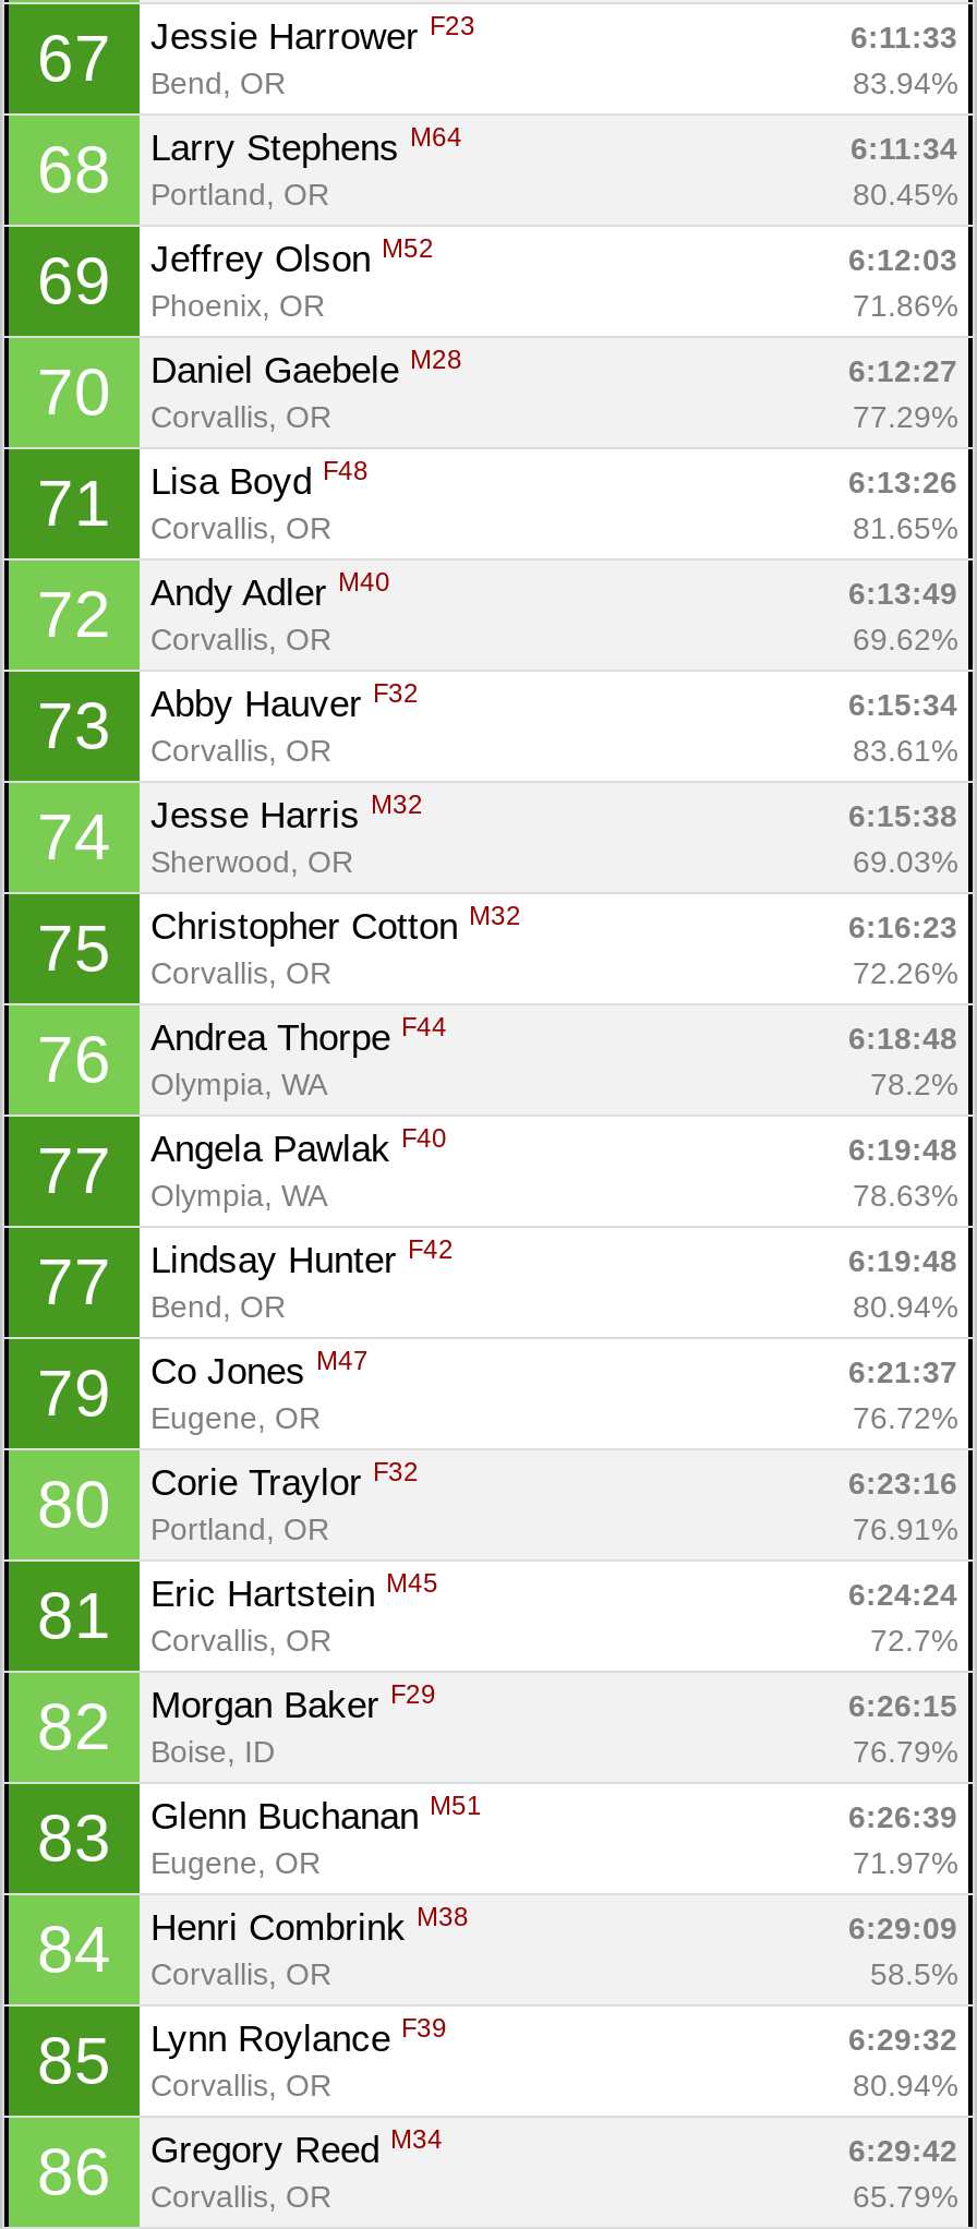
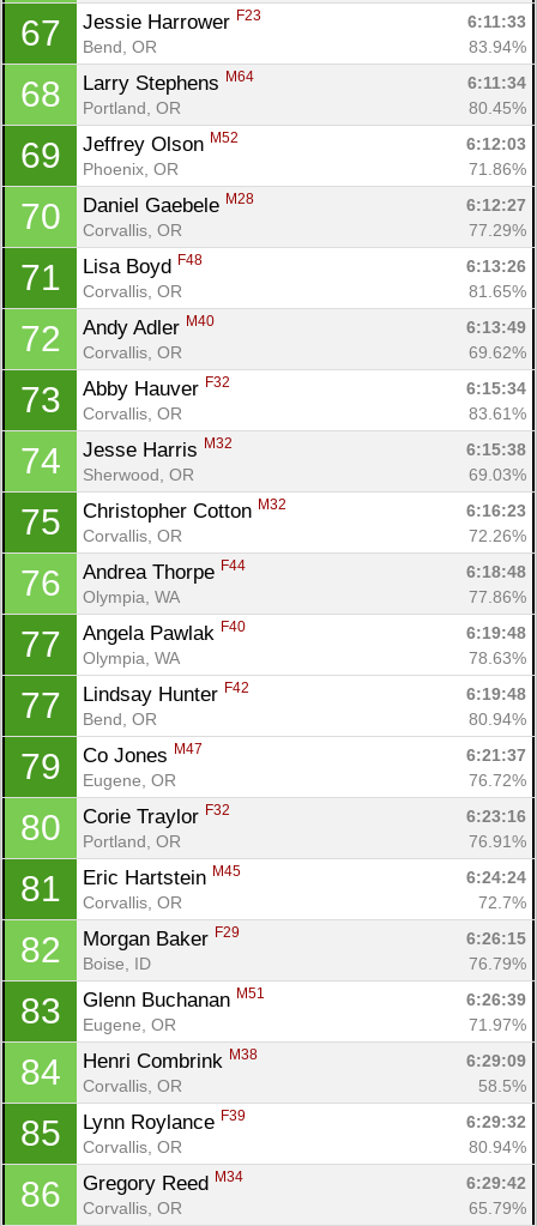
[870,1066,957,1101] 78.2% -> [469,587,526,606] 77.86%

